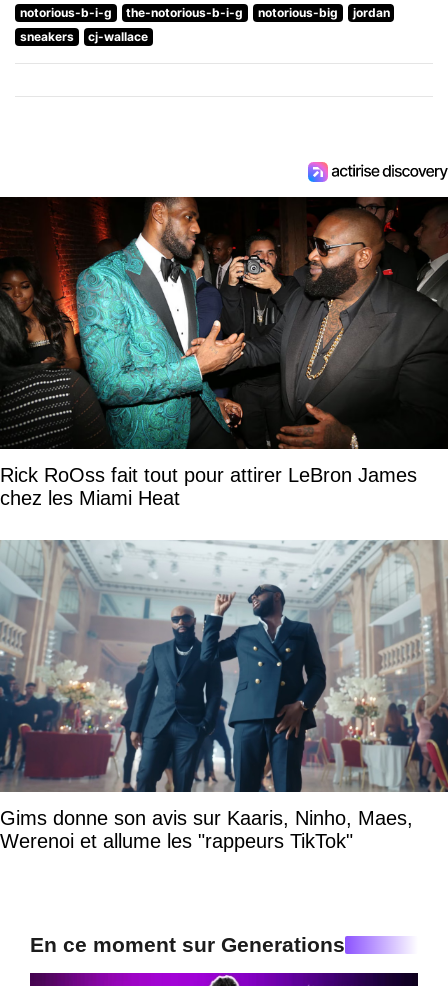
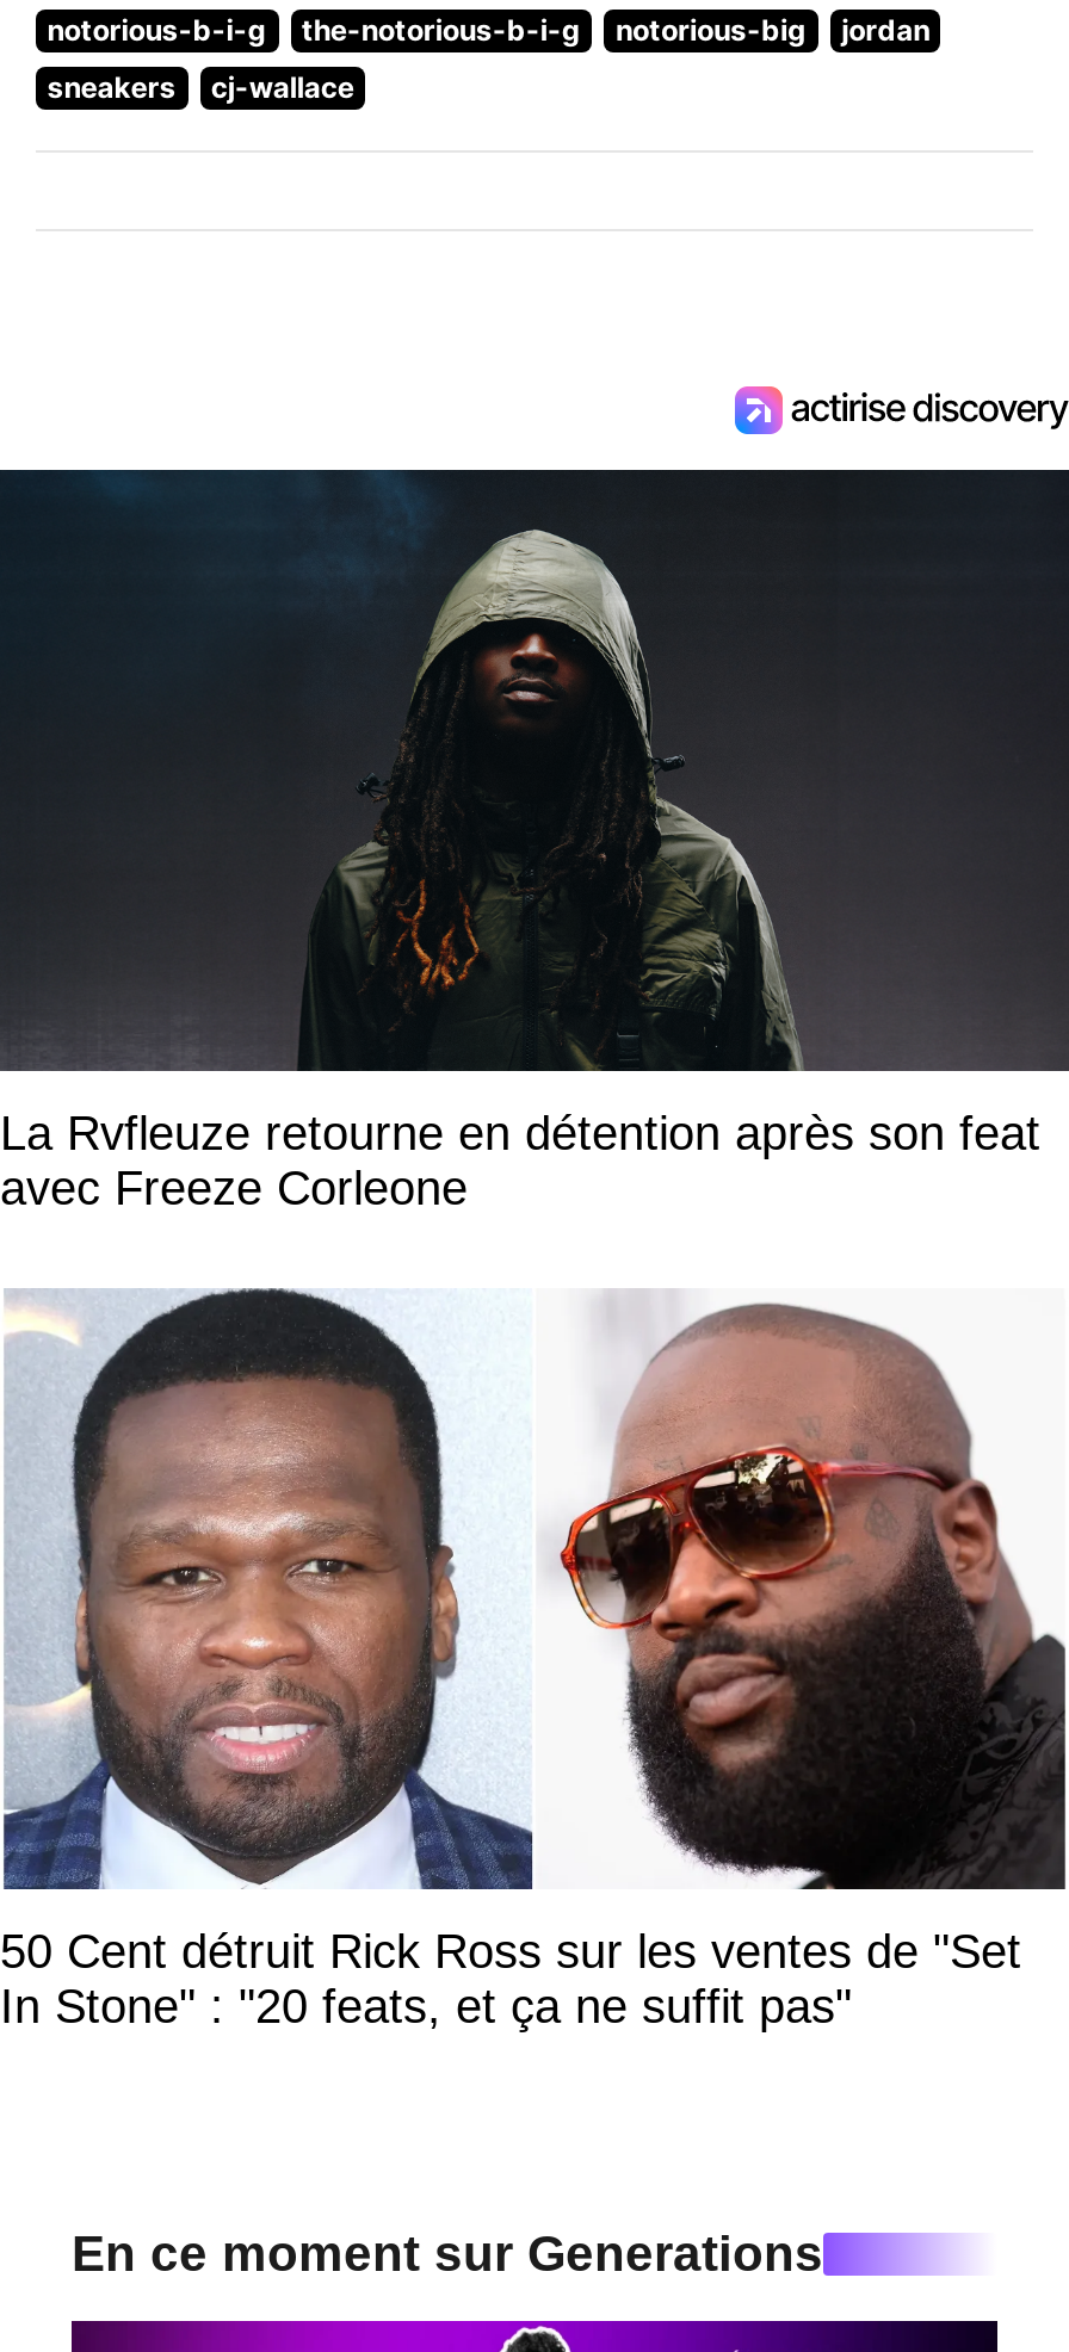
[0,196,445,509] [image] | Rick RoOss fait tout pour attirer LeBron James | chez les Miami Heat -> [0,468,1062,1214] [image] | La Rvfleuze retourne en détention après son feat | avec Freeze Corleone
[0,539,445,852] [image] | Gims donne son avis sur Kaaris, Ninho, Maes, | Werenoi et allume les "rappeurs TikTok" -> [0,1288,1062,2032] [image] | 50 Cent détruit Rick Ross sur les ventes de "Set | In Stone" : "20 feats, et ça ne suffit pas"

